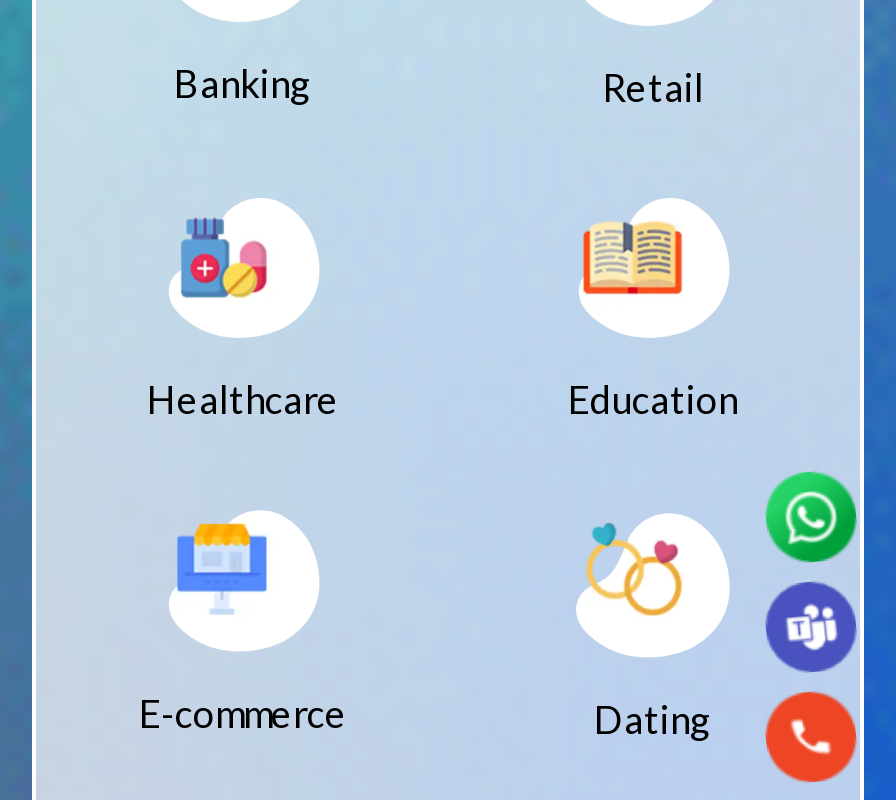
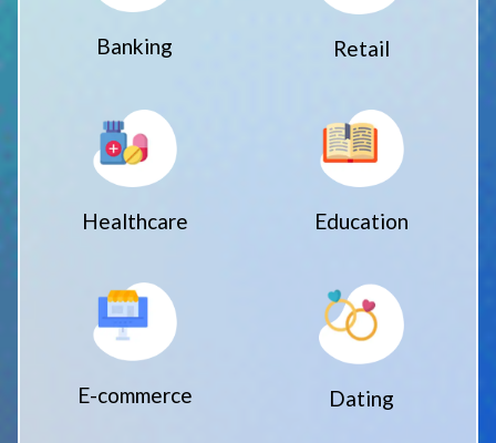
[764,470,858,564] [image] -> none
[764,580,858,674] [image] -> none
[764,690,858,784] [image] -> none

